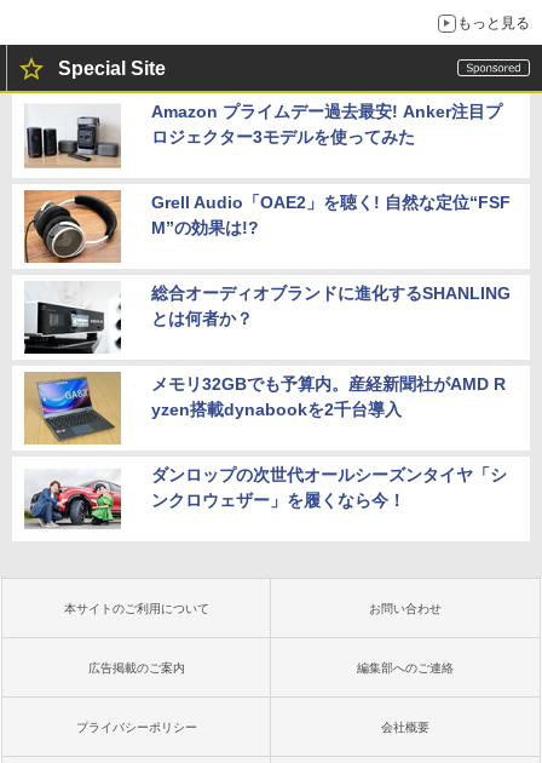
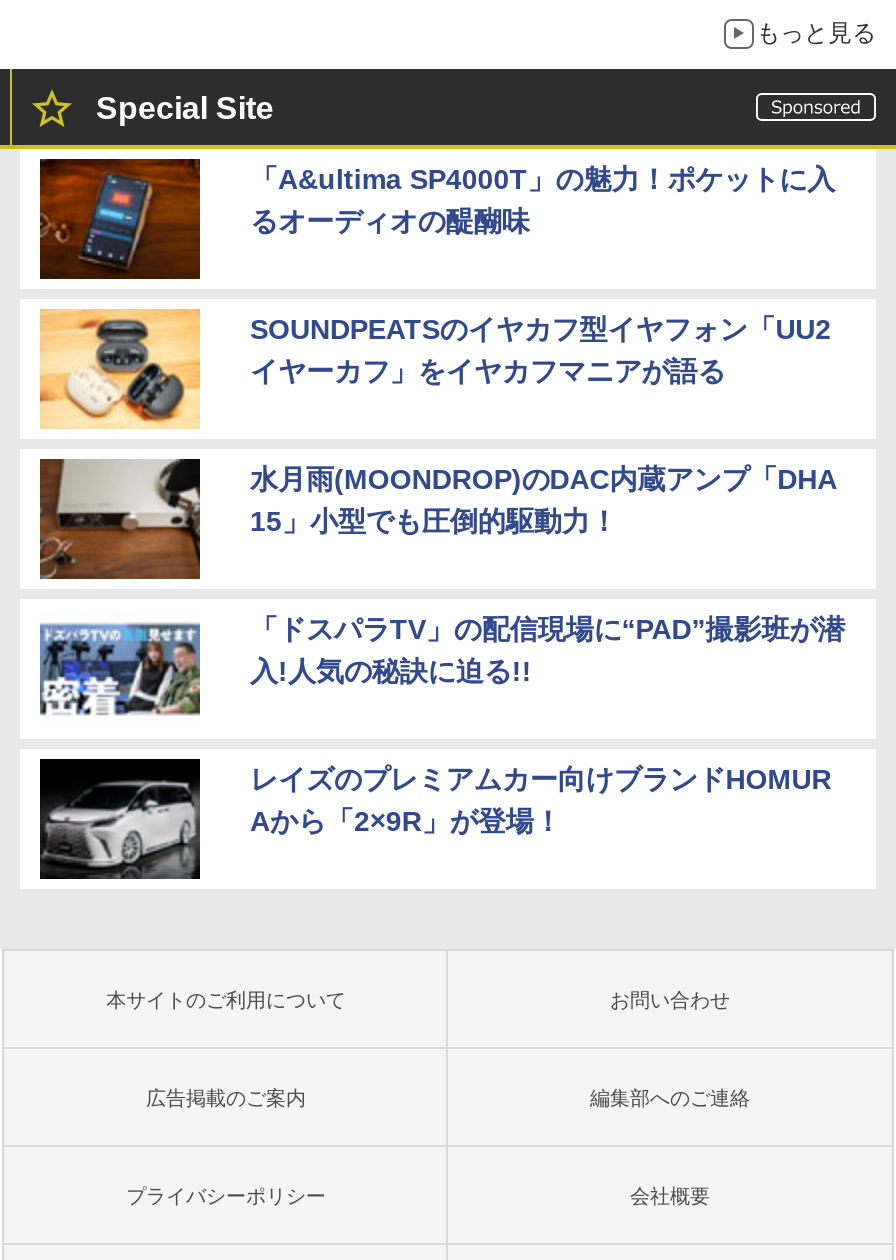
[24,99,502,172] [image] | Amazon プライムデー過去最安! Anker注目プ | ロジェクター3モデルを使ってみた -> [38,157,835,281] [image] | 「A&ultima SP4000T」の魅力！ポケットに入 | るオーディオの醍醐味
[23,190,510,264] [image] | Grell Audio「OAE2」を聴く! 自然な定位“FSF | M”の効果は!? -> [40,309,831,429] [image] | SOUNDPEATSのイヤカフ型イヤフォン「UU2 | イヤーカフ」をイヤカフマニアが語る
[23,281,510,355] [image] | 総合オーディオブランドに進化するSHANLING | とは何者か？ -> [38,457,837,581] [image] | 水月雨(MOONDROP)のDAC内蔵アンプ「DHA | 15」小型でも圧倒的駆動力！
[23,371,505,446] [image] | メモリ32GBでも予算内。産経新聞社がAMD R | yzen搭載dynabookを2千台導入 -> [38,609,845,729] [image] | 「ドスパラTV」の配信現場に“PAD”撮影班が潜 | 入!人気の秘訣に迫る!!
[23,463,507,535] [image] | ダンロップの次世代オールシーズンタイヤ「シ | ンクロウェザー」を履くなら今！ -> [38,757,831,881] [image] | レイズのプレミアムカー向けブランドHOMUR | Aから「2×9R」が登場！

